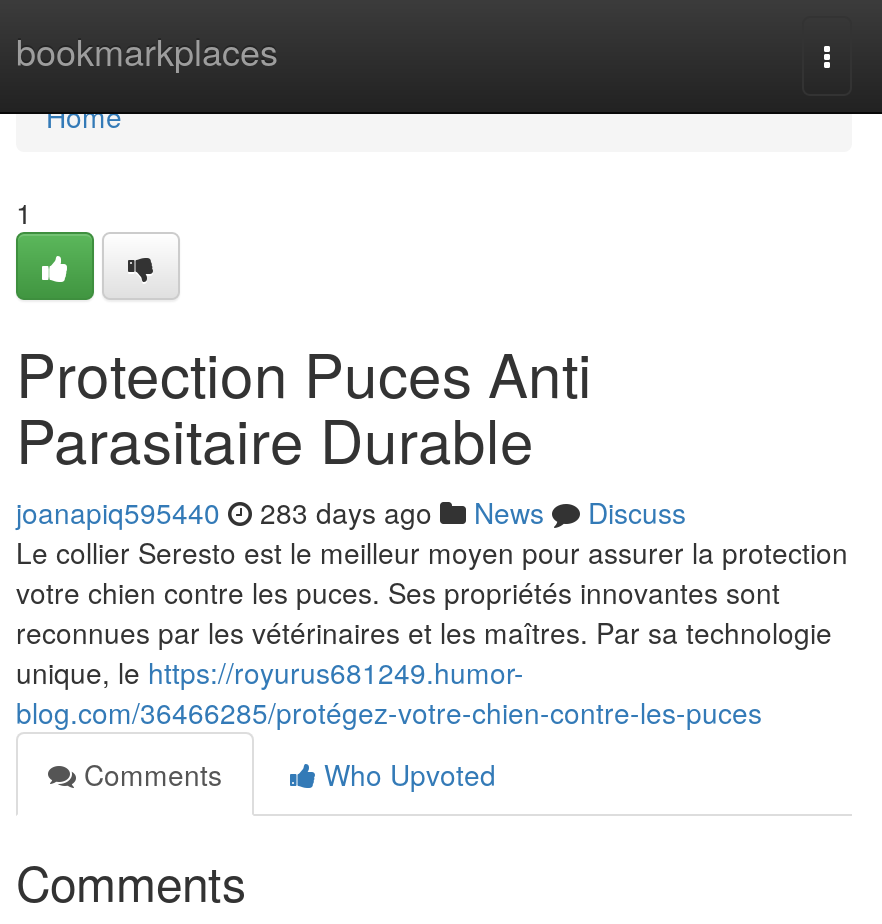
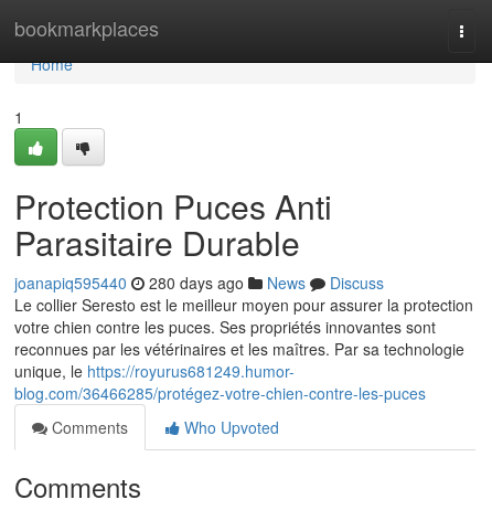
[16,492,686,532] joanapiq595440 283 days ago News Discuss -> [14,272,384,294] joanapiq595440 280 days ago News Discuss

